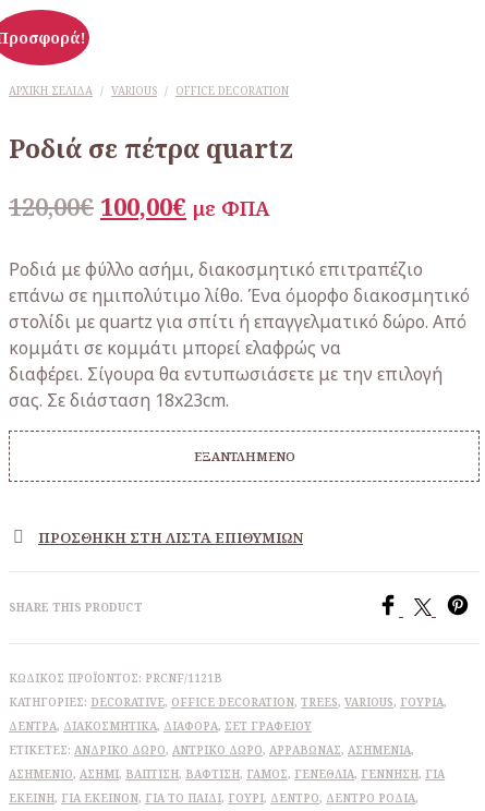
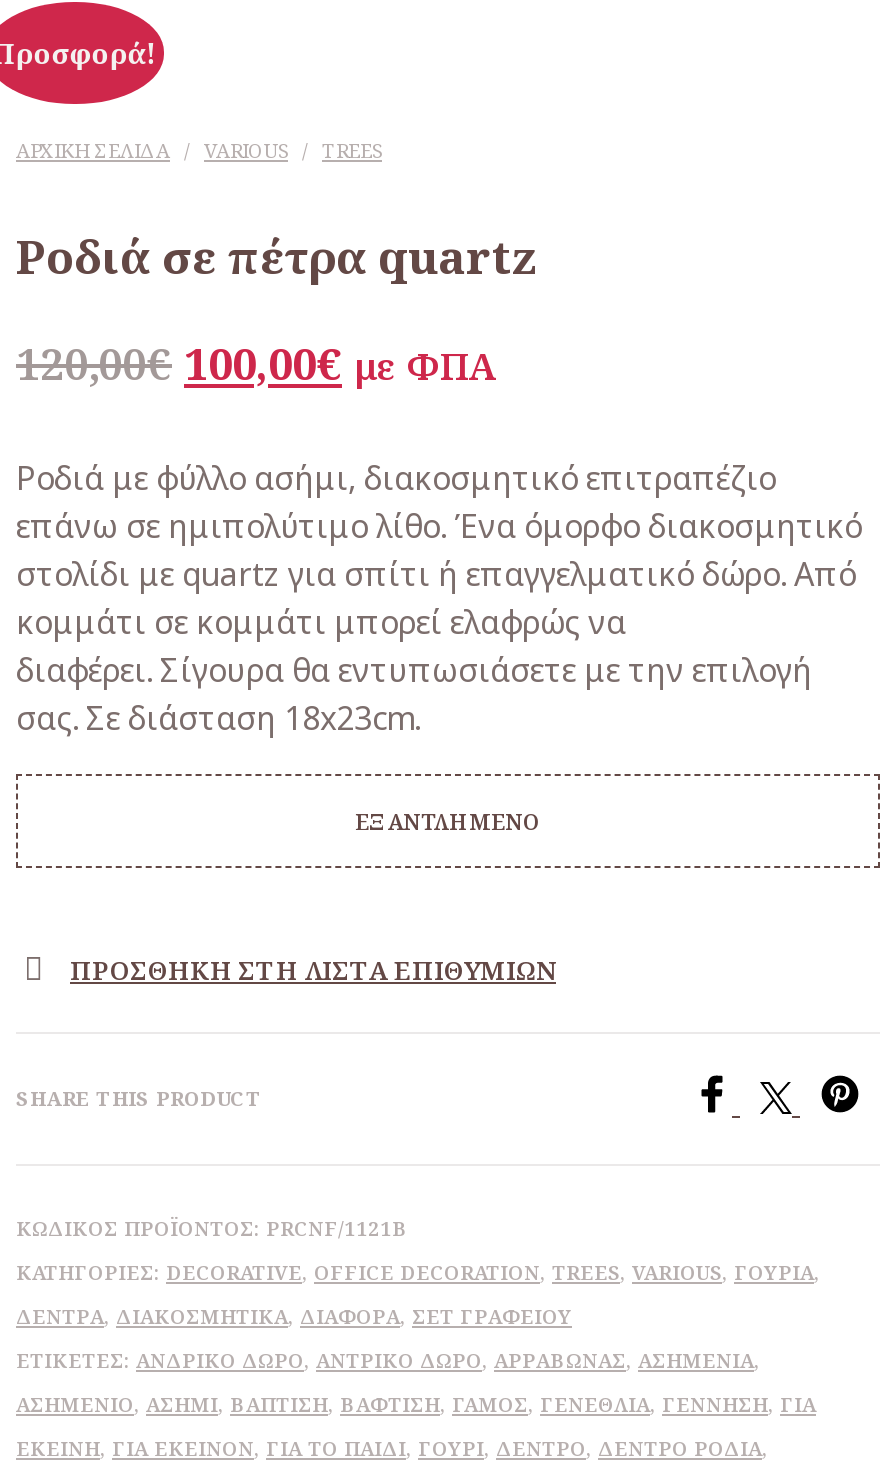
[9,83,289,98] ΑΡΧΙΚΉ ΣΕΛΊΔΑ / VARIOUS / OFFICE DECORATION -> [16,136,382,164] ΑΡΧΙΚΉ ΣΕΛΊΔΑ / VARIOUS / TREES

